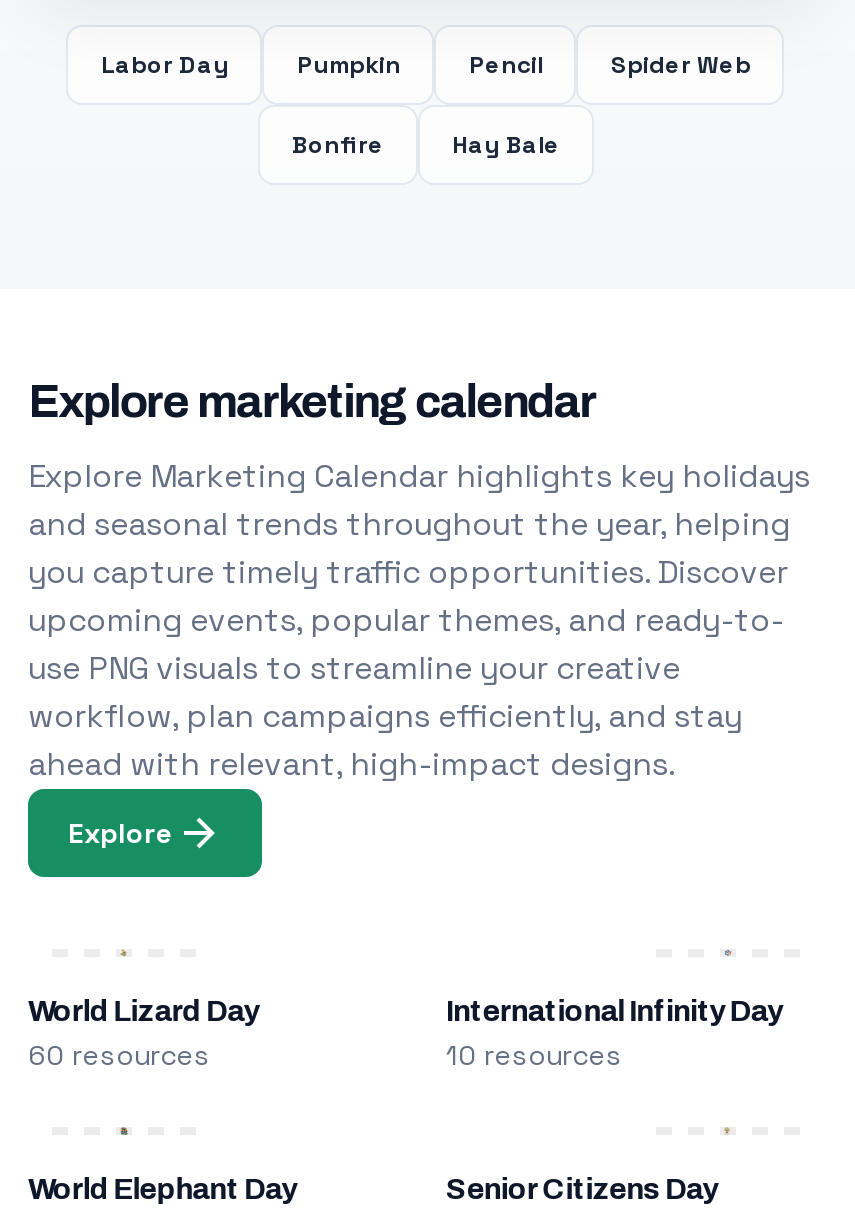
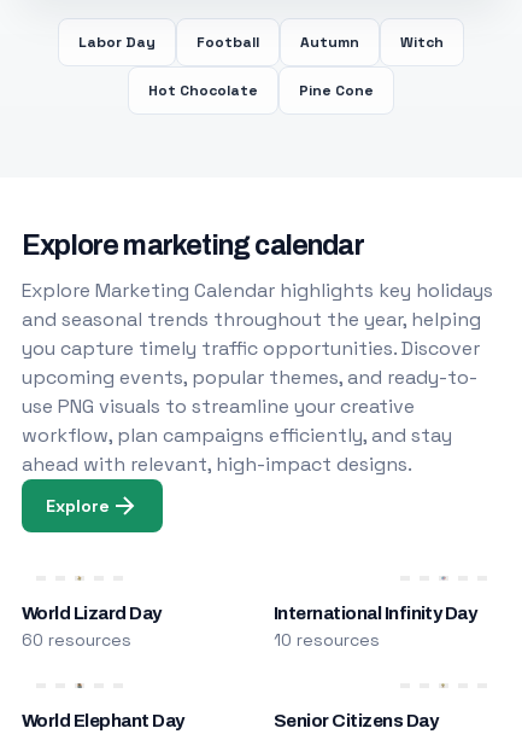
[297,49,751,81] Pumpkin | Pencil | Spider Web -> [197,33,444,52] Football | Autumn | Witch
[292,129,560,161] Bonfire | Hay Bale -> [149,81,374,100] Hot Chocolate | Pine Cone

